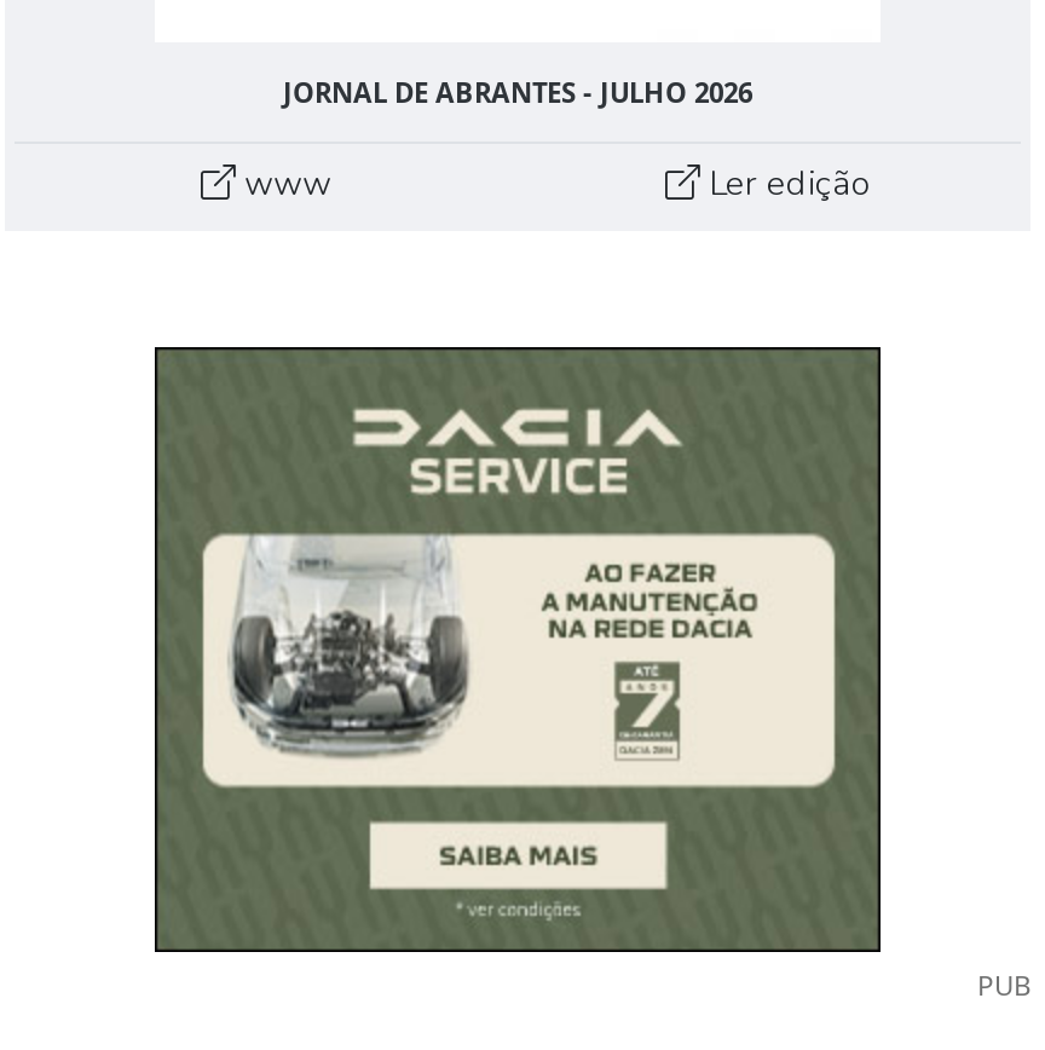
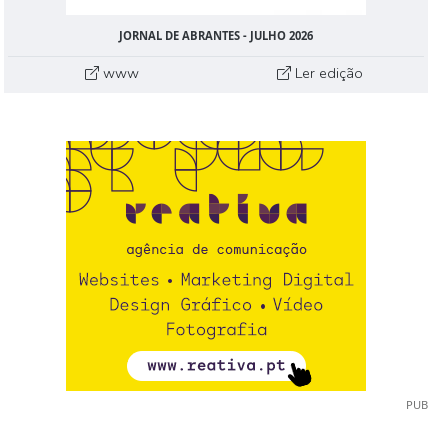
[152,345,883,954] [image] -> [65,140,367,392] [image]

